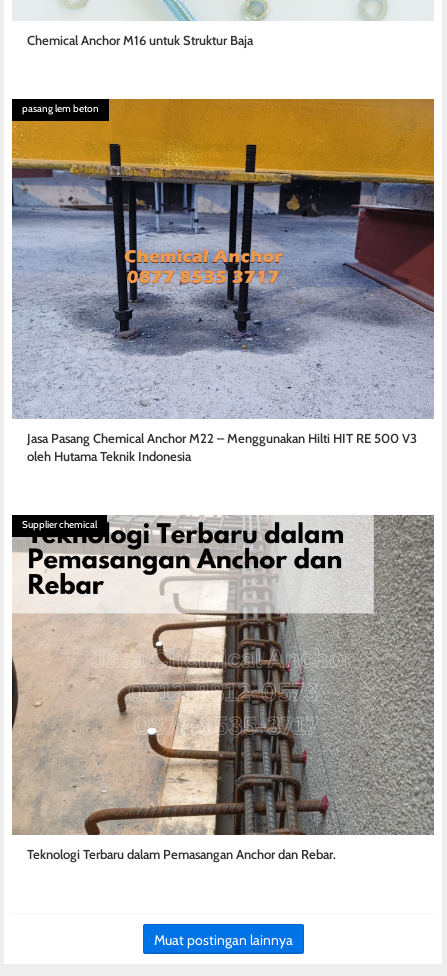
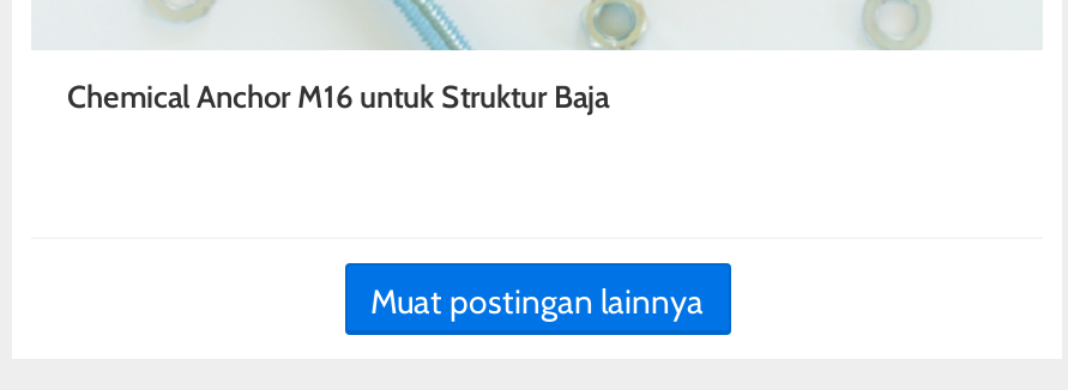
[11,98,435,419] [image] | pasang lem beton -> none
[27,430,417,464] Jasa Pasang Chemical Anchor M22 – Menggunakan Hilti HIT RE 500 V3 | oleh Hutama Teknik Indonesia -> none
[11,515,435,836] [image] | Supplier chemical -> none
[27,846,336,862] Teknologi Terbaru dalam Pemasangan Anchor dan Rebar. -> none

